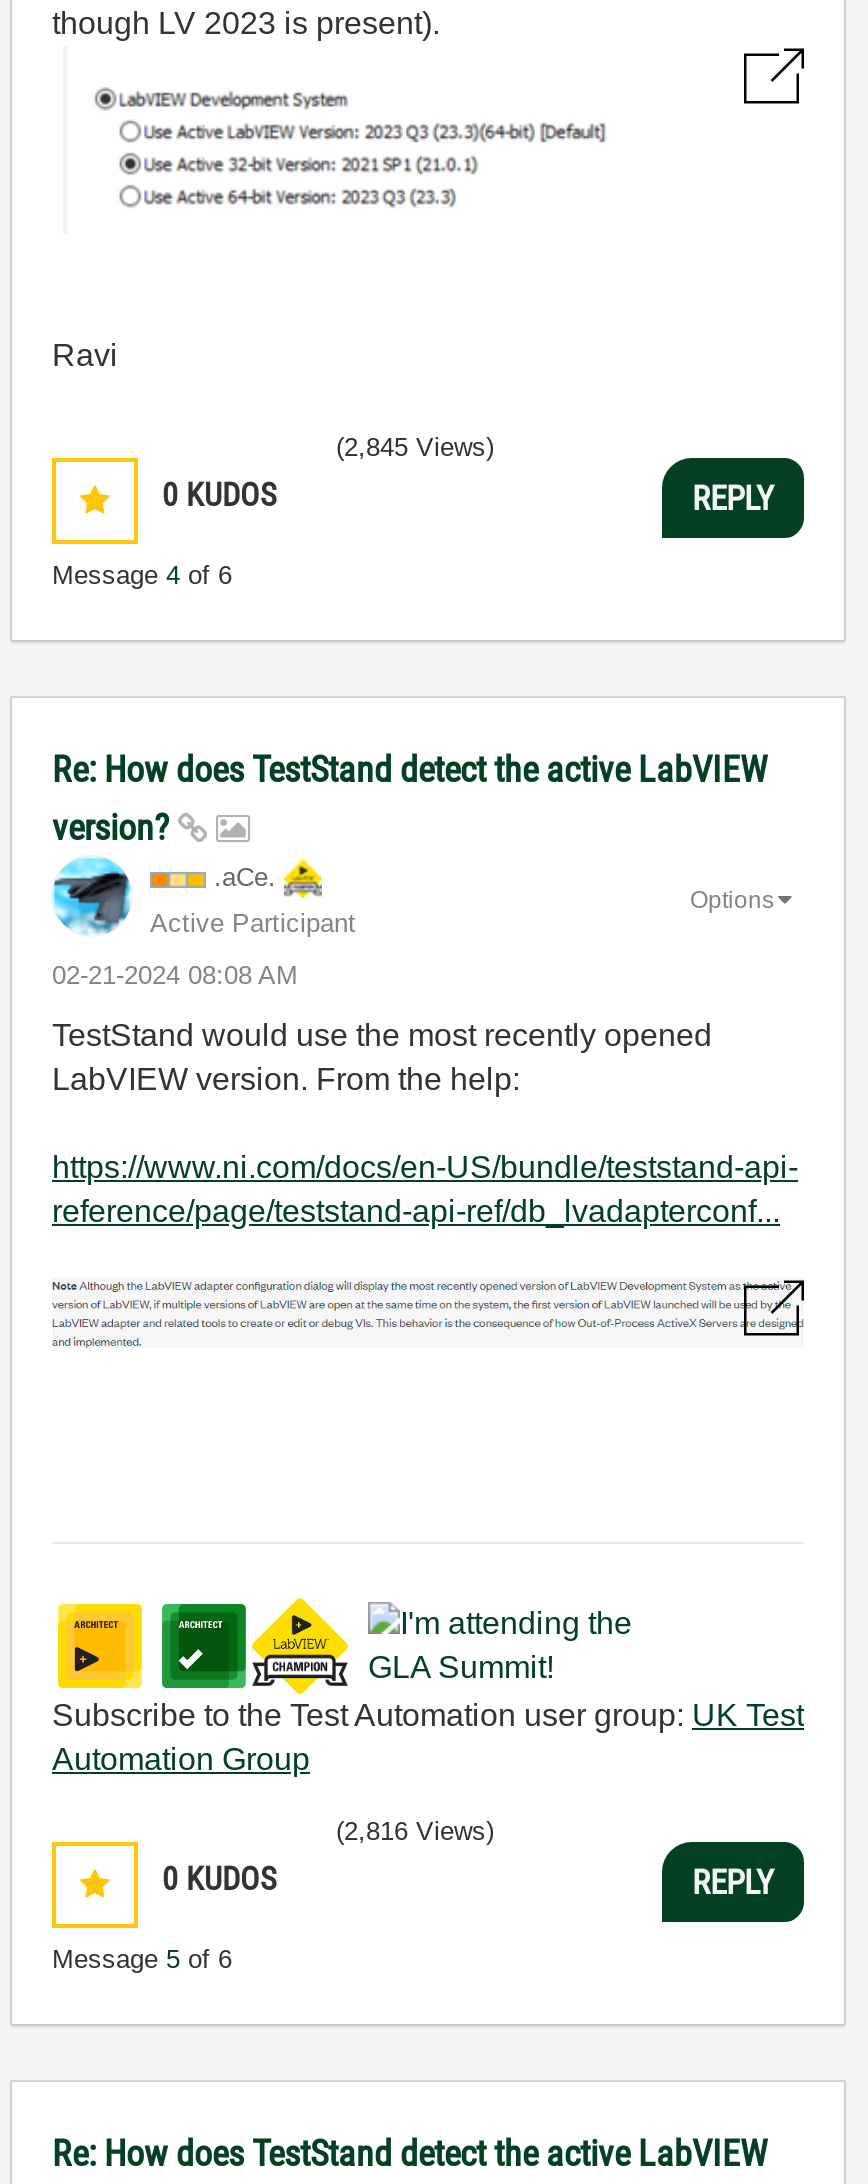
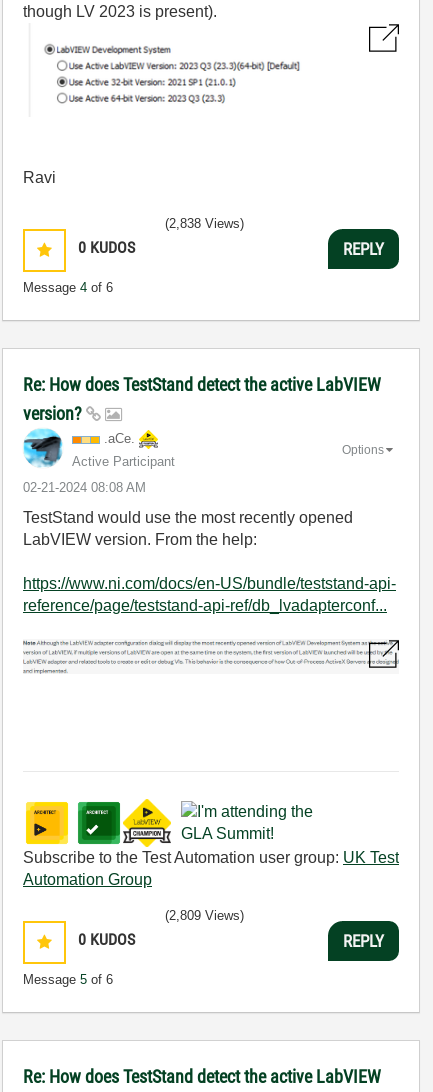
[336,432,494,462] (2,845 Views) -> [165,216,244,231] (2,838 Views)
[336,1817,494,1847] (2,816 Views) -> [165,908,244,923] (2,809 Views)

